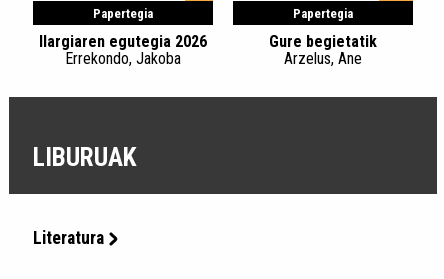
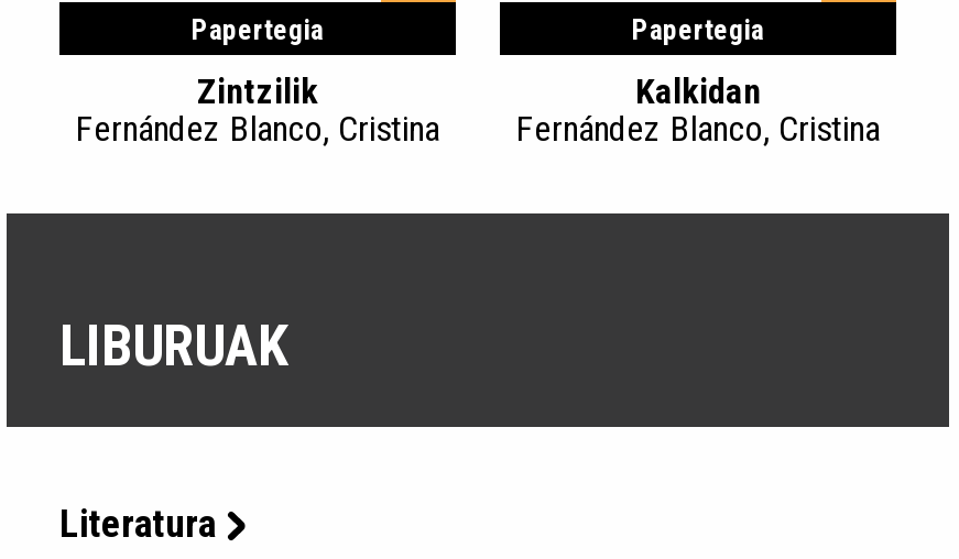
[39,32,207,68] Ilargiaren egutegia 2026 | Errekondo, Jakoba -> [76,70,439,149] Zintzilik | Fernández Blanco, Cristina
[269,32,377,68] Gure begietatik | Arzelus, Ane -> [516,70,880,149] Kalkidan | Fernández Blanco, Cristina

